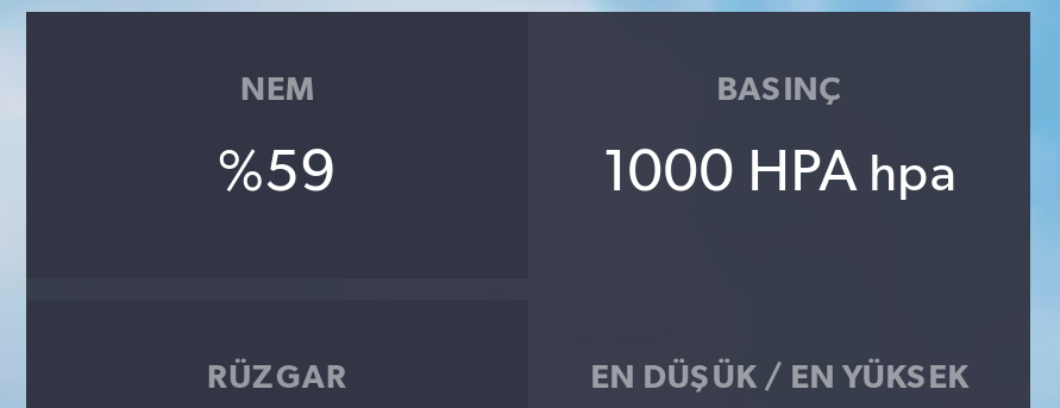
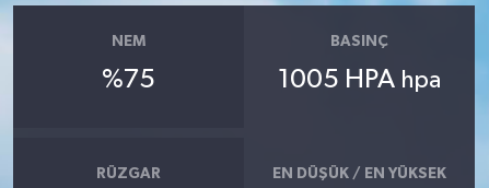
[217,144,336,201] %59 -> [102,66,155,92] %75
[602,144,957,201] 1000 HPA hpa -> [278,66,441,92] 1005 HPA hpa

